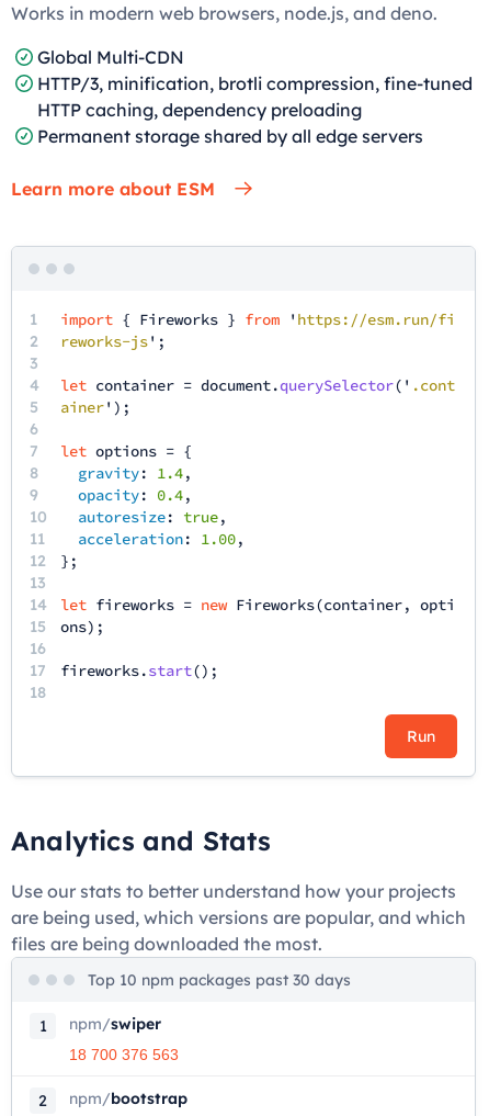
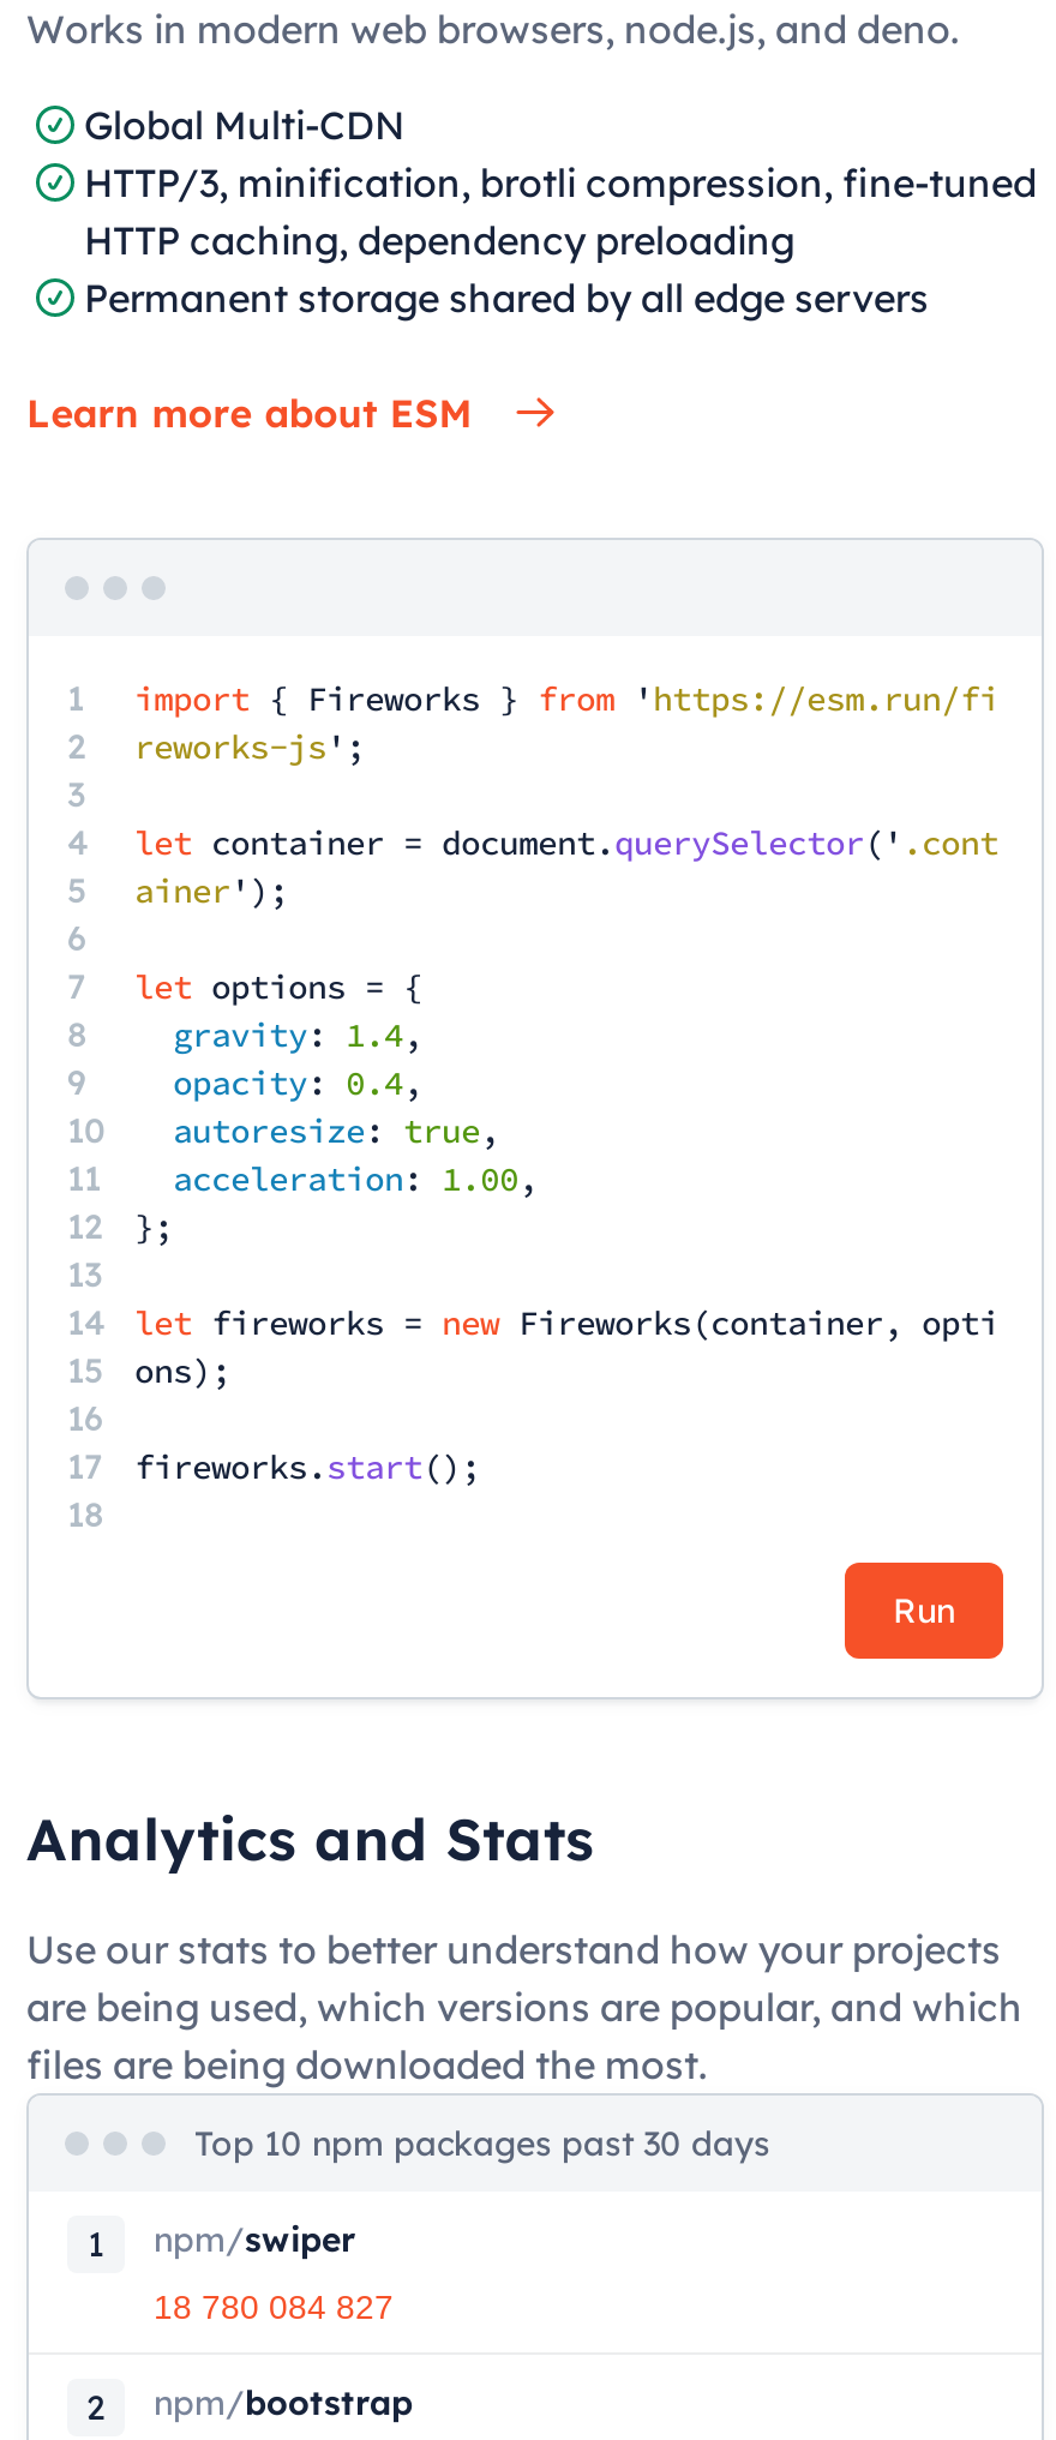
[69,1046,179,1063] 18 700 376 563 -> [154,2288,394,2326] 18 780 084 827

